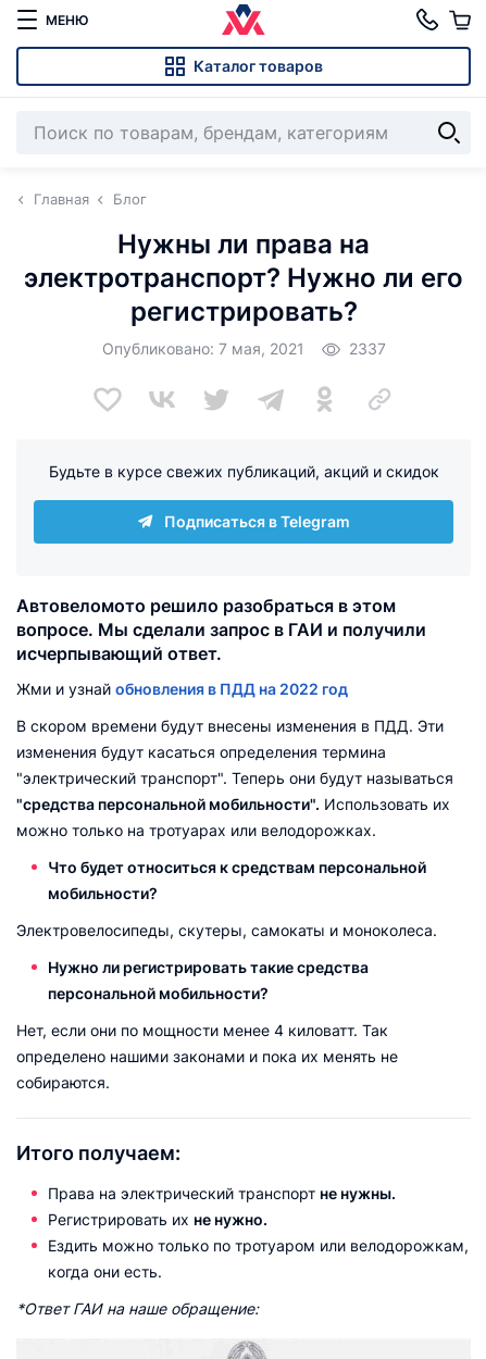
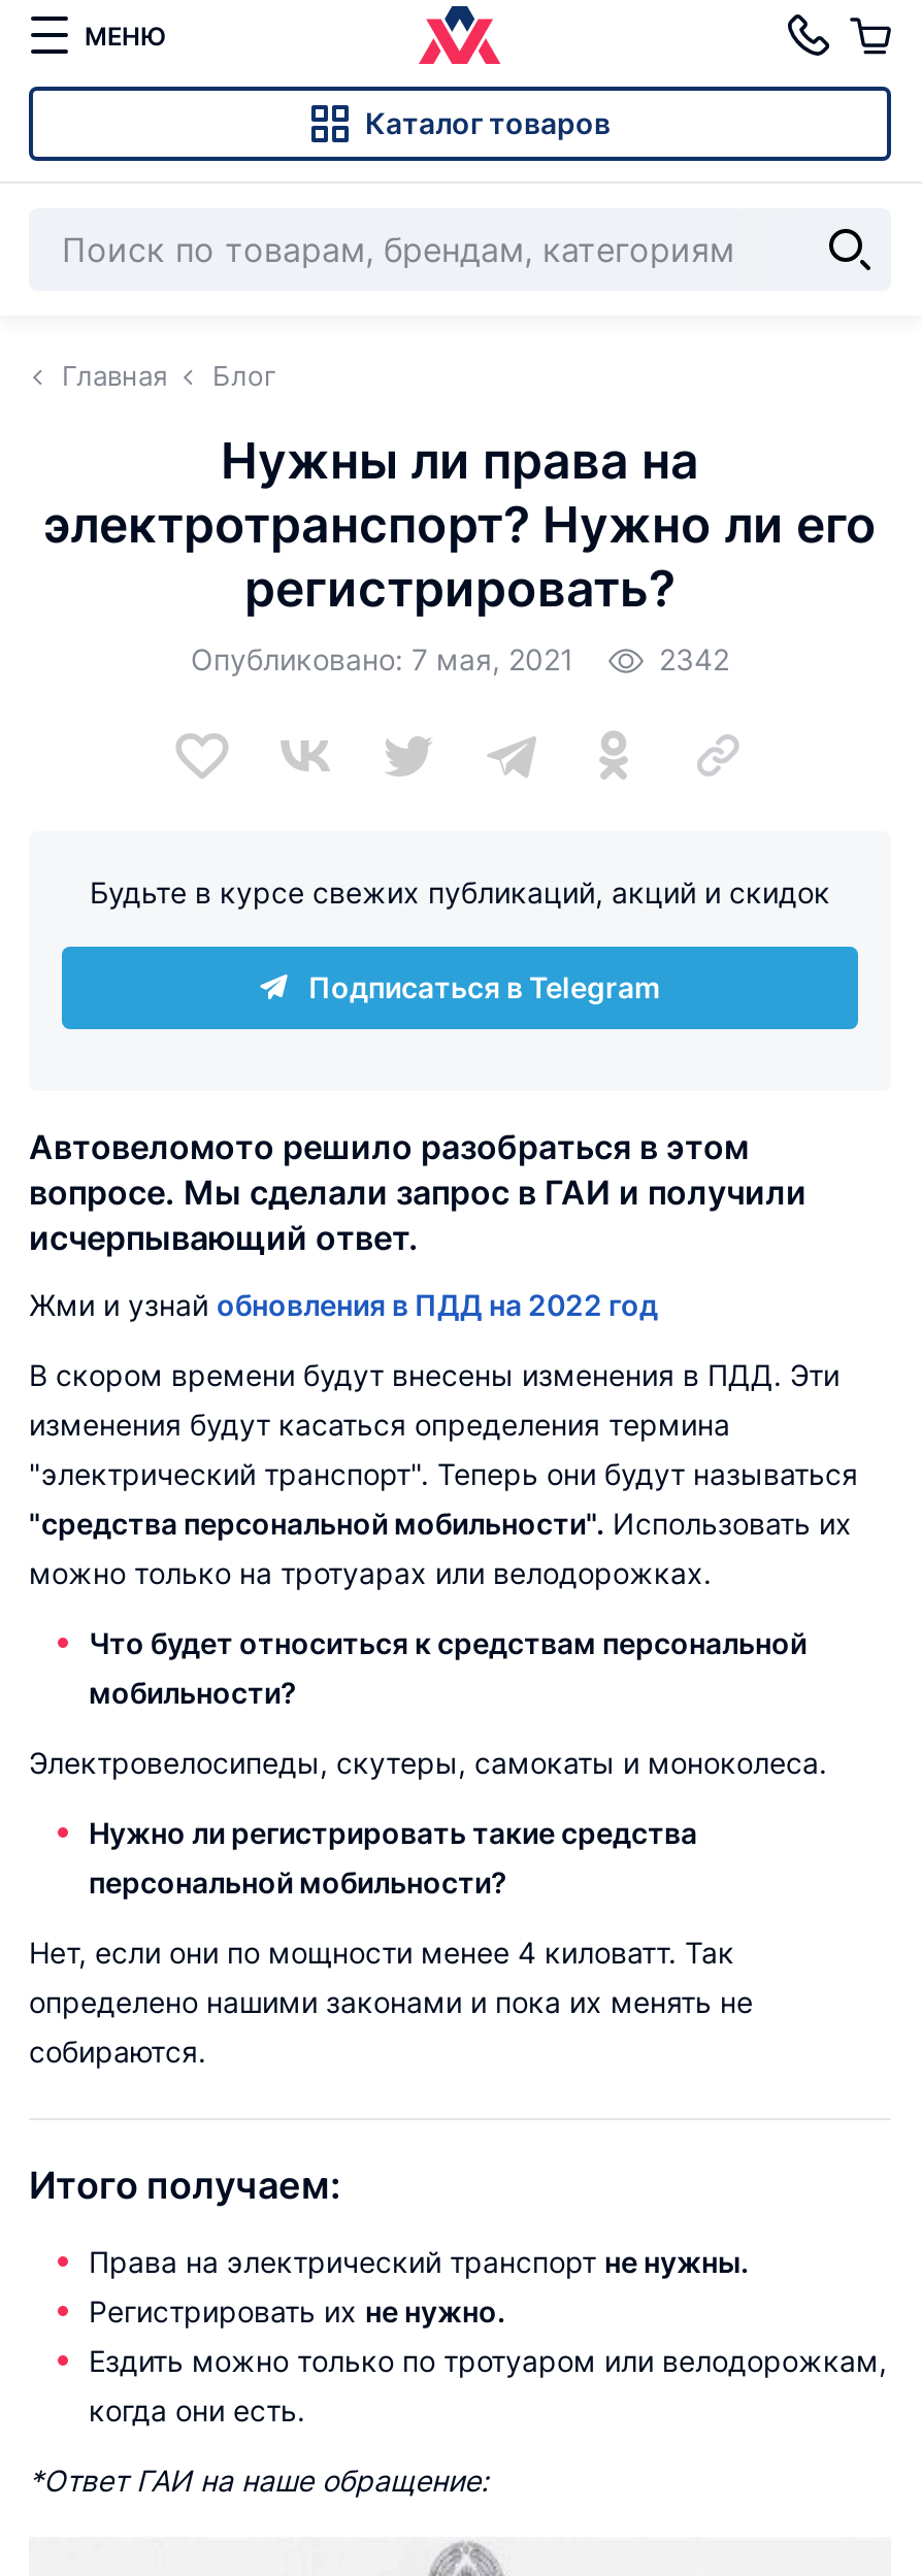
[348,339,385,358] 2337 -> [659,641,729,676] 2342

